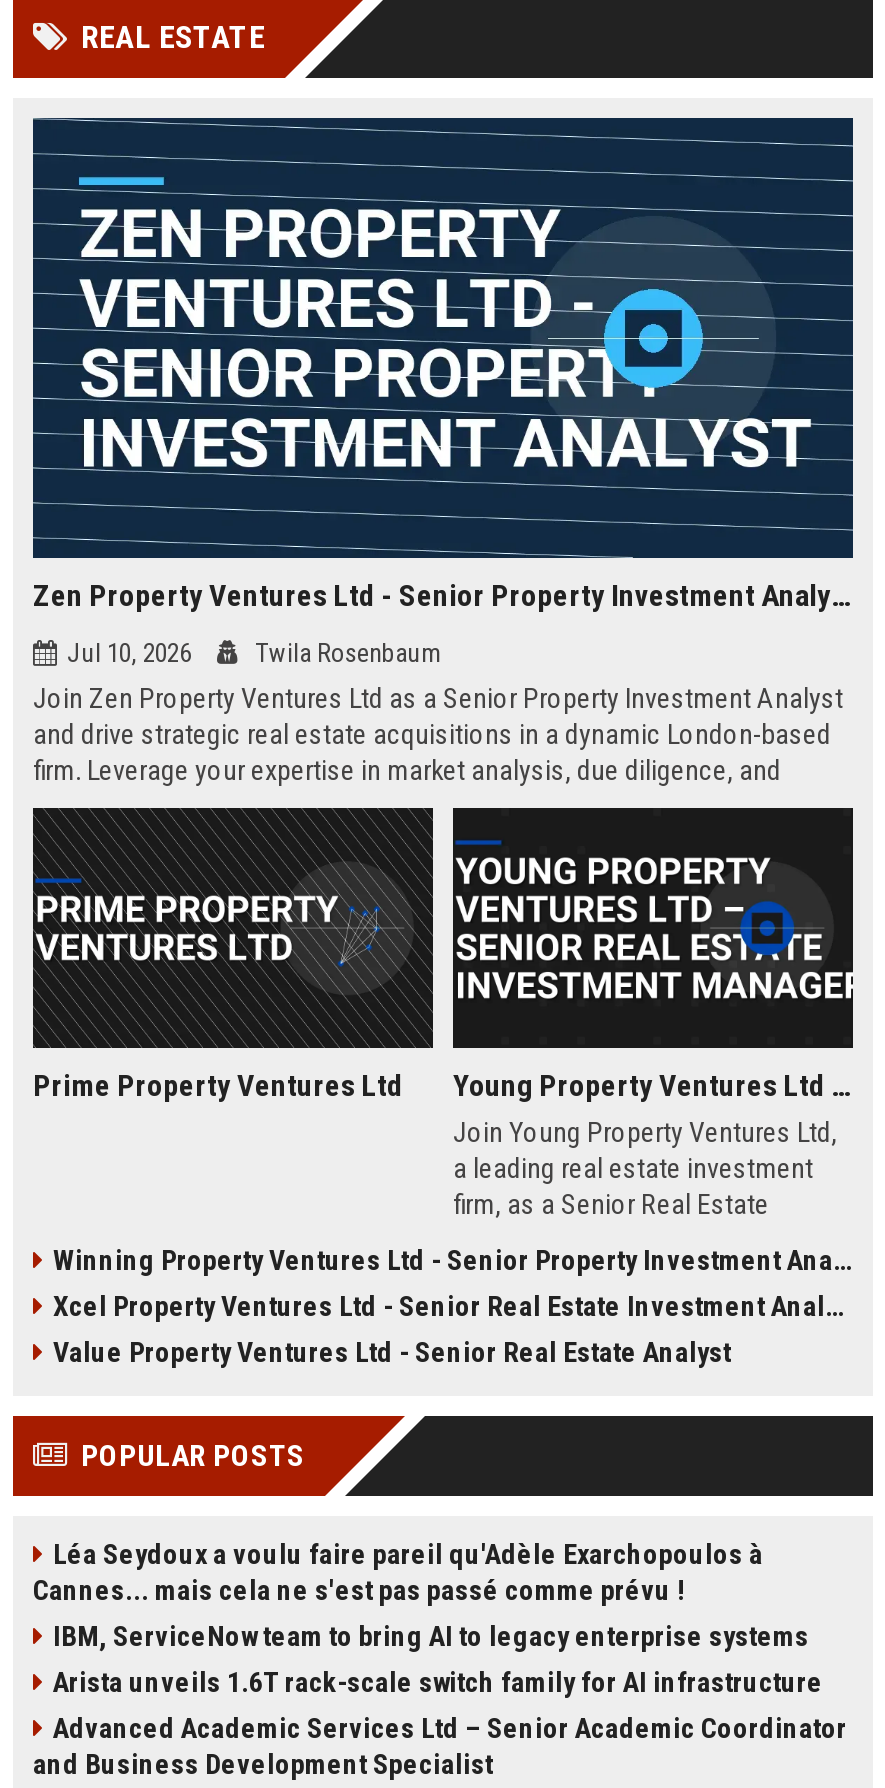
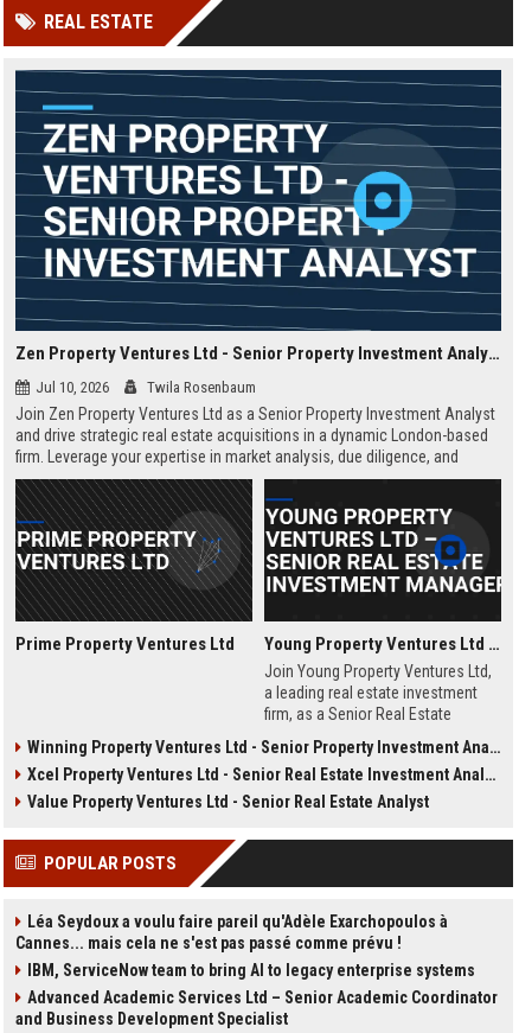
[53,1666,823,1698] Arista unveils 1.6T rack-scale switch family for AI infrastructure -> none

